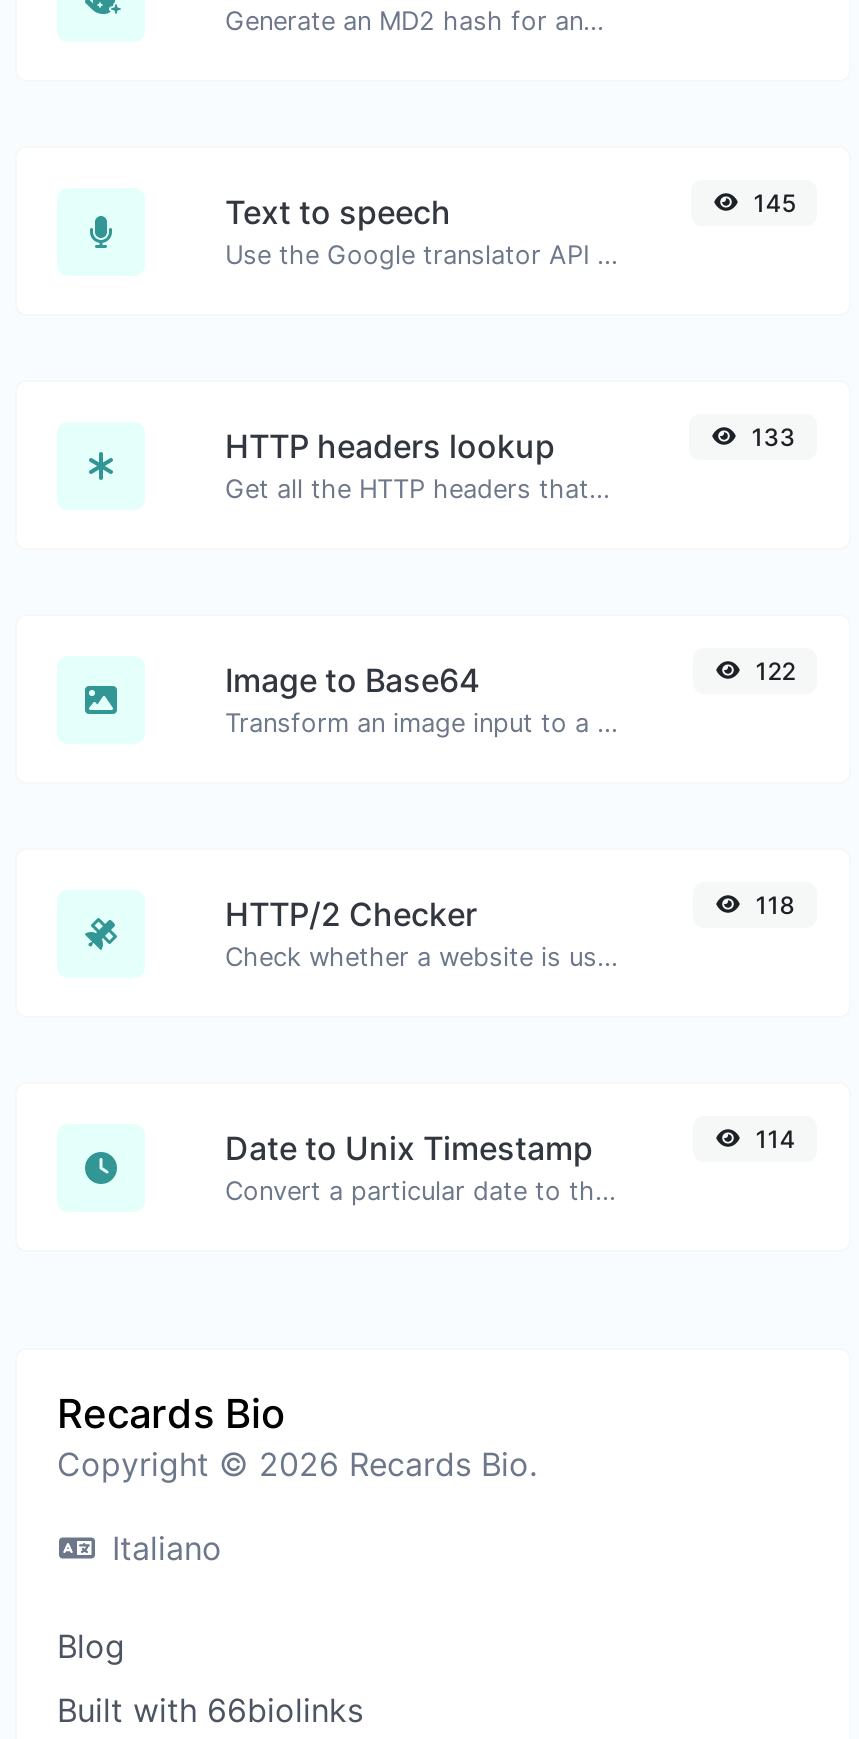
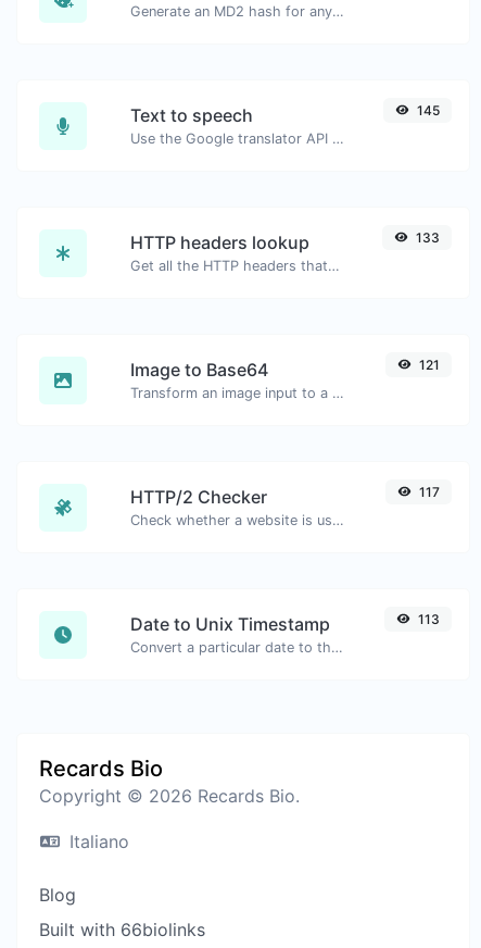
[749,655,795,685] 122 -> [416,356,440,372] 121
[749,889,795,919] 118 -> [416,483,440,500] 117
[749,1123,795,1153] 114 -> [415,611,440,627] 113

